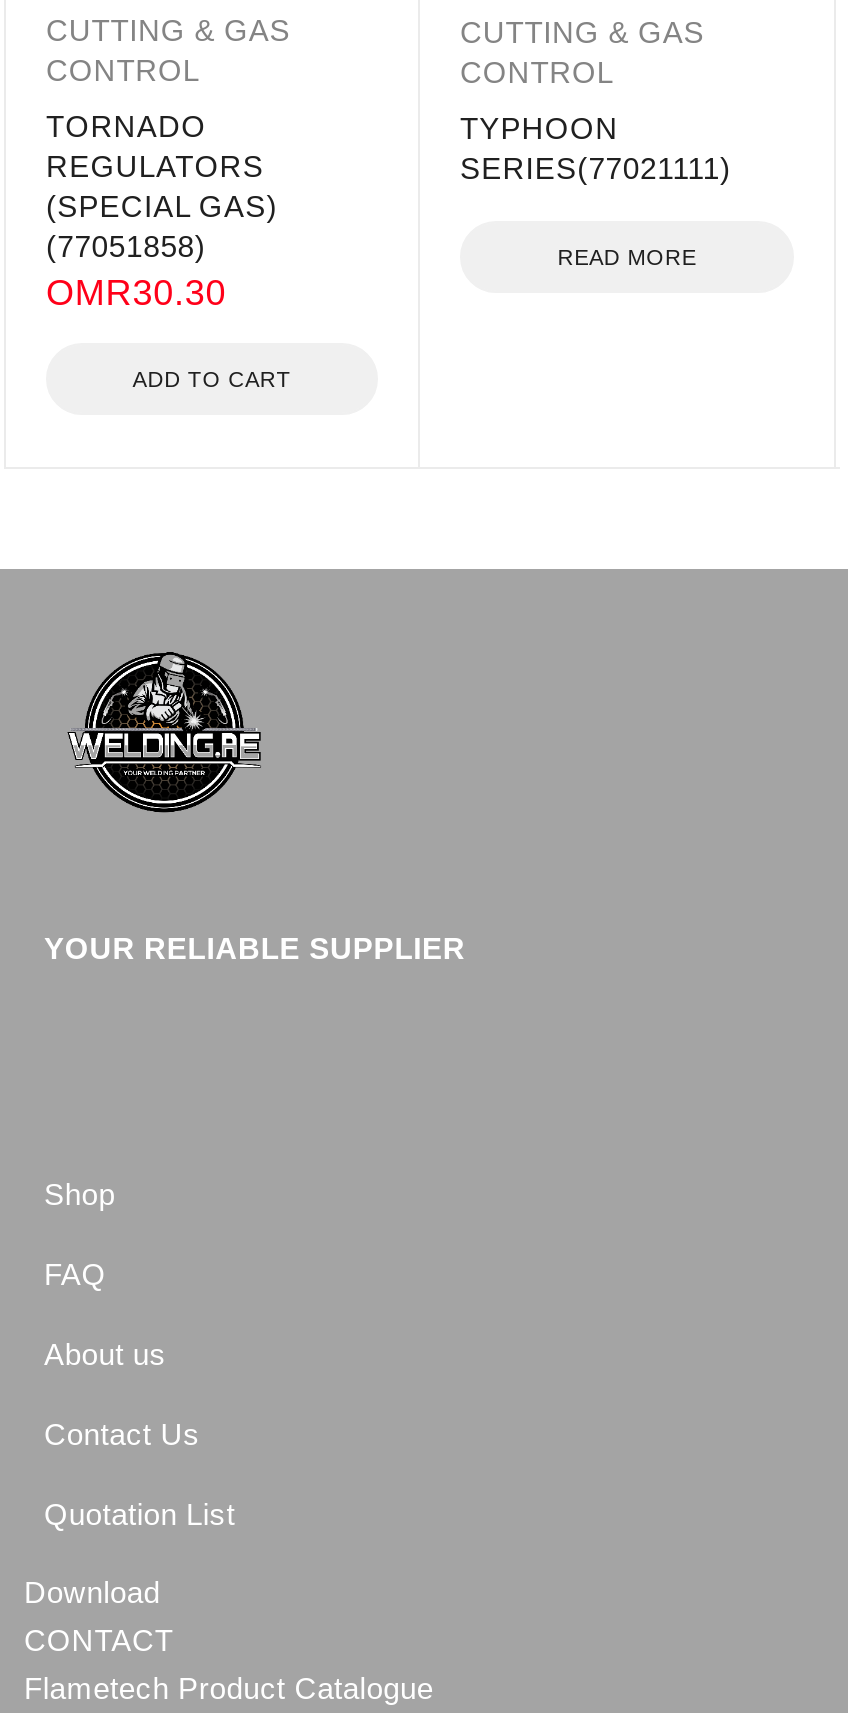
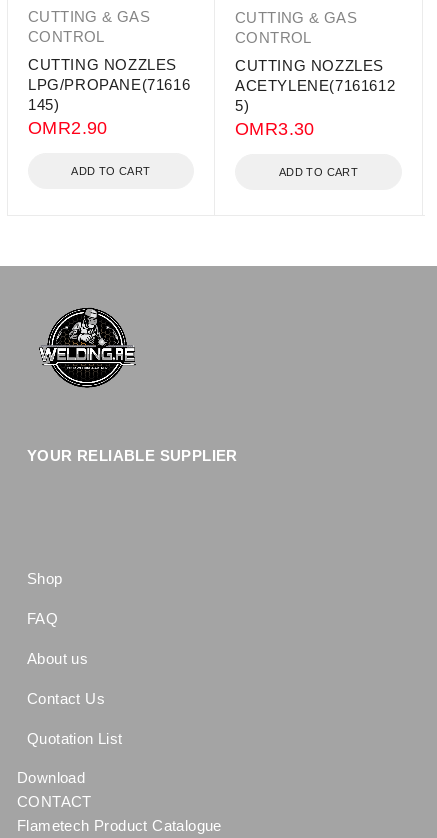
[46,108,278,312] TORNADO | REGULATORS | (SPECIAL GAS) | (77051858) | OMR30.30 -> [28,56,190,138] CUTTING NOZZLES | LPG/PROPANE(71616 | 145) | OMR2.90
[460,110,731,184] TYPHOON | SERIES(77021111) -> [235,57,395,139] CUTTING NOZZLES | ACETYLENE(7161612 | 5) | OMR3.30
[557,244,697,268] READ MORE -> [279,166,358,178] ADD TO CART

